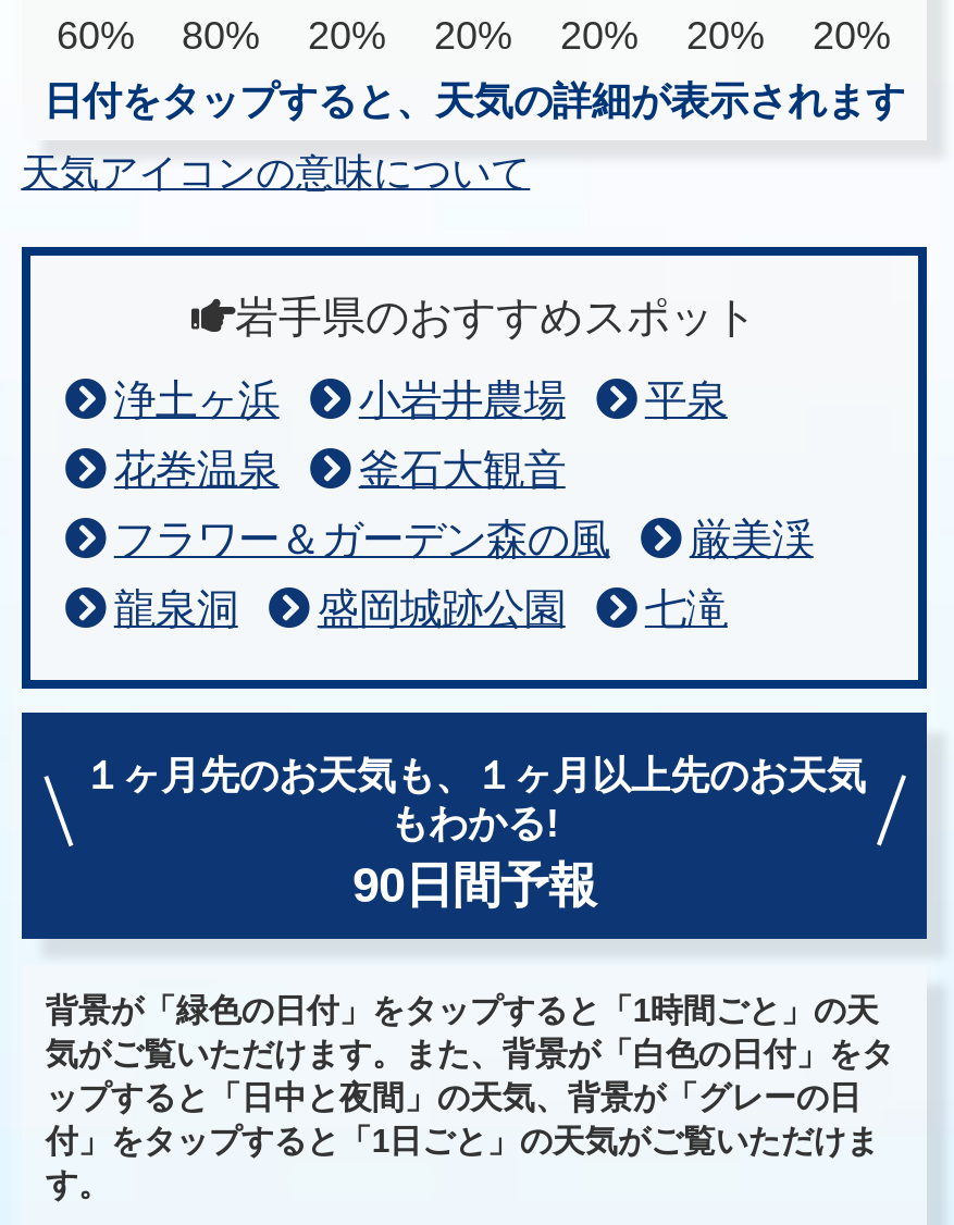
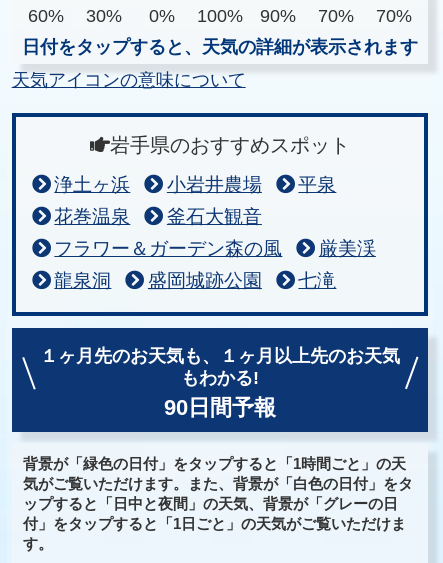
[182,13,260,57] 80% -> [85,6,121,26] 30%
[308,13,386,57] 20% -> [148,6,174,26] 0%
[434,13,512,57] 20% -> [196,6,242,26] 100%
[560,13,639,57] 20% -> [259,6,295,26] 90%
[686,13,765,57] 20% -> [317,6,353,26] 70%
[813,13,891,57] 20% -> [375,6,411,26] 70%

